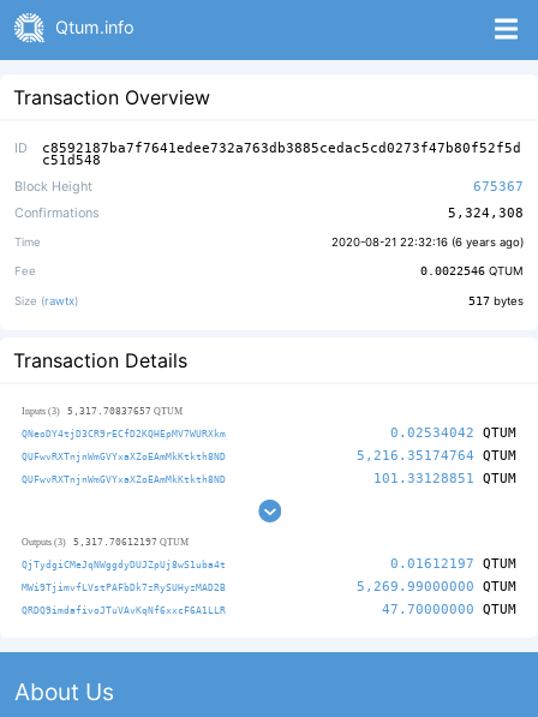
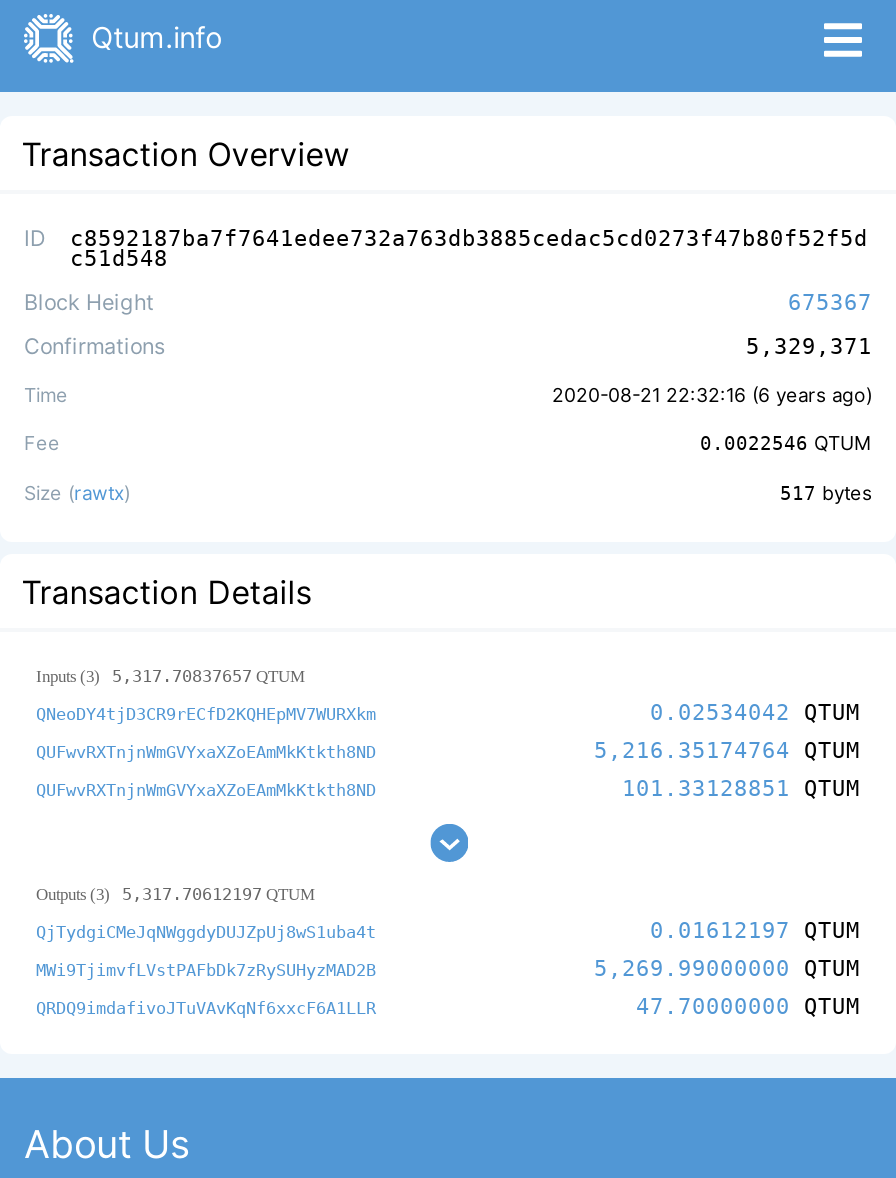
[448,205,524,221] 5,324,308 -> [746,334,872,360] 5,329,371

